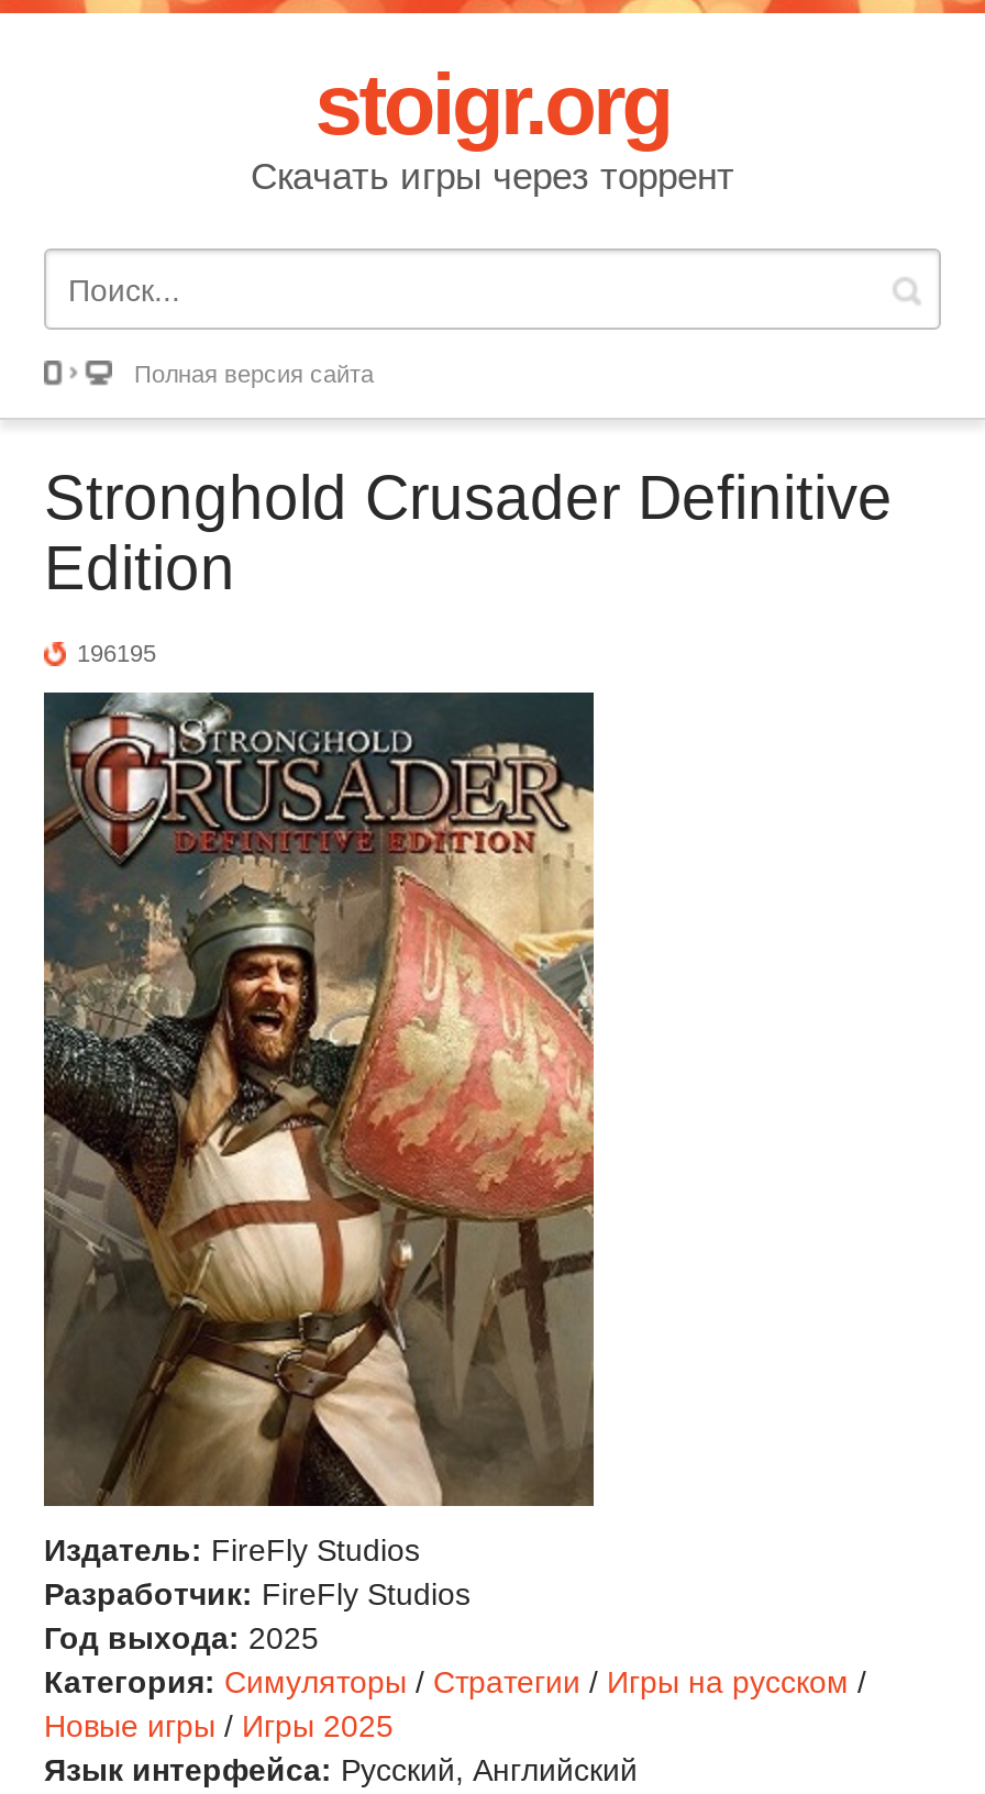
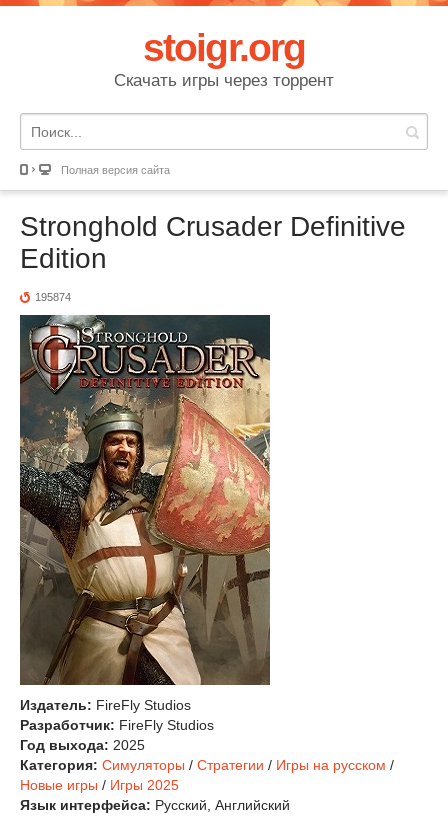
[77,640,156,666] 196195 -> [35,291,71,303] 195874

